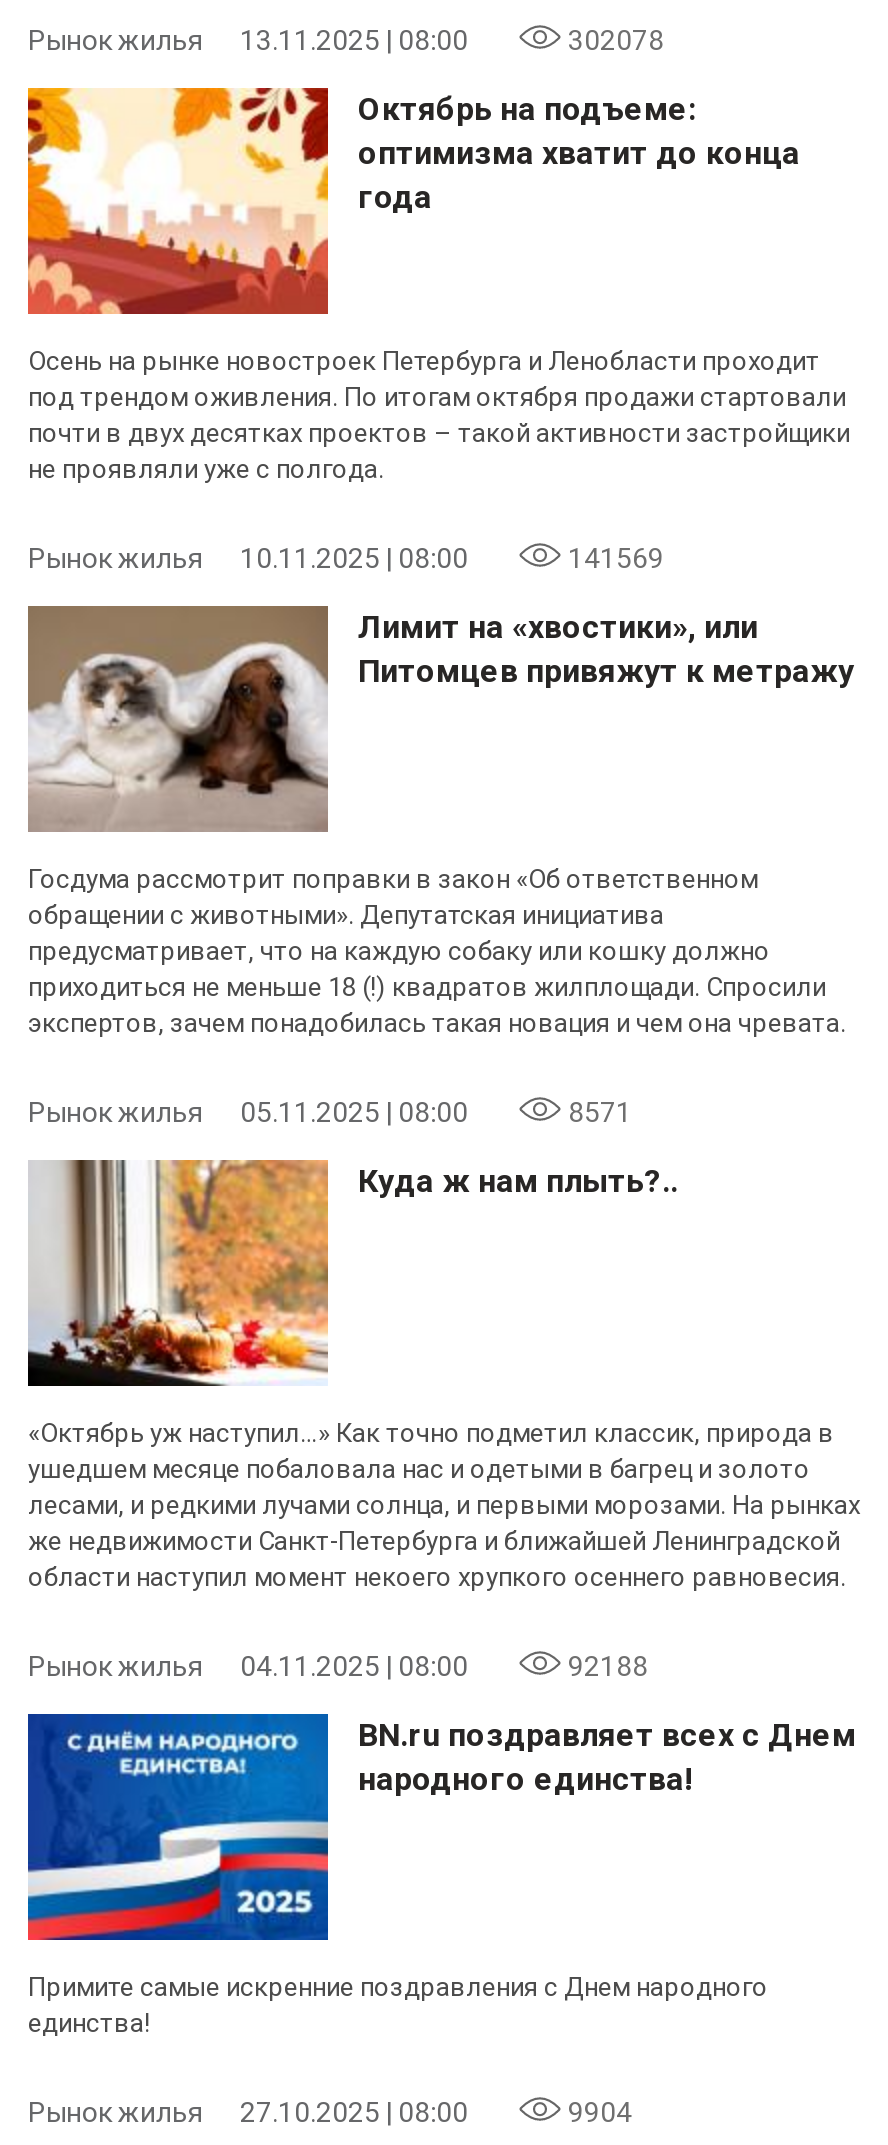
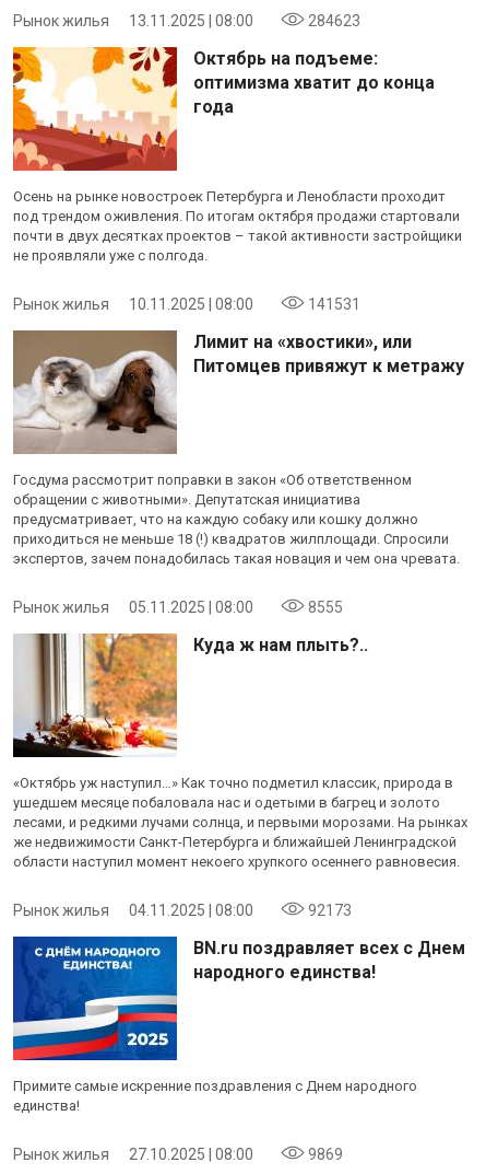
[568,23,664,55] 302078 -> [308,11,360,29] 284623
[568,541,664,573] 141569 -> [308,295,360,312] 141531
[568,1095,632,1127] 8571 -> [308,598,343,615] 8555
[568,1649,648,1681] 92188 -> [308,901,352,919] 92173
[568,2095,632,2127] 9904 -> [308,1145,343,1163] 9869

